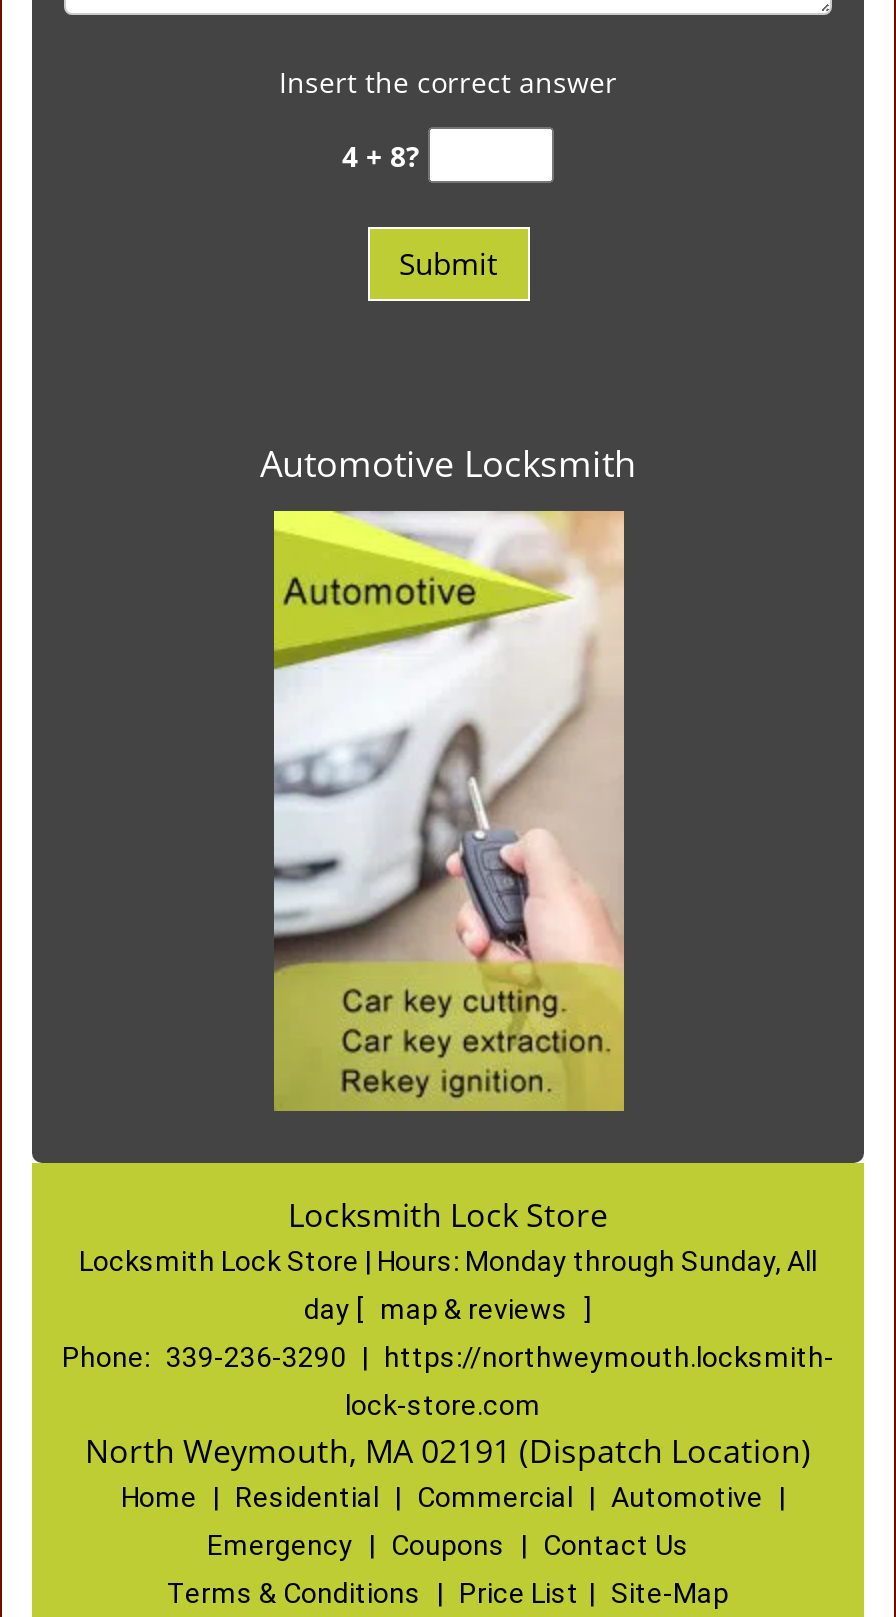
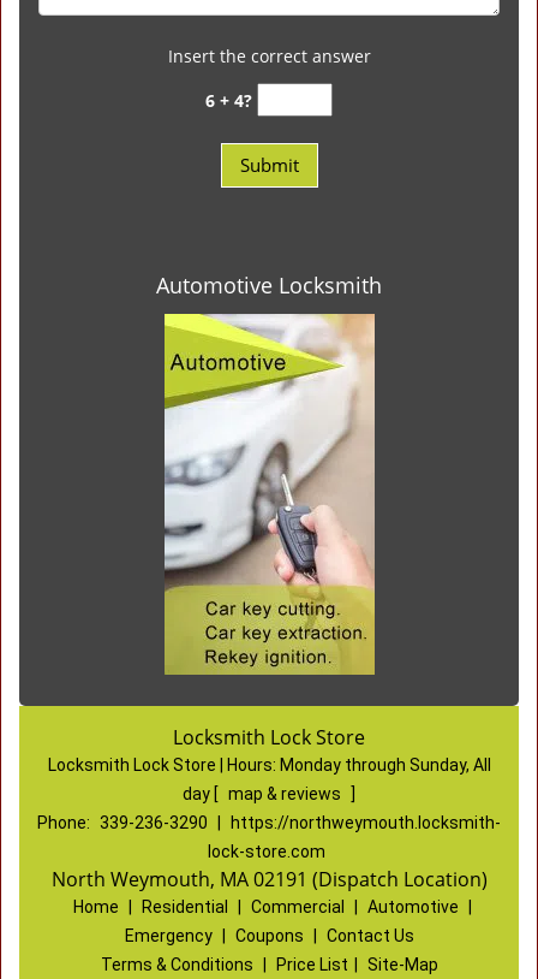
[342,137,420,175] 4 + 8? -> [205,89,252,112] 6 + 4?

